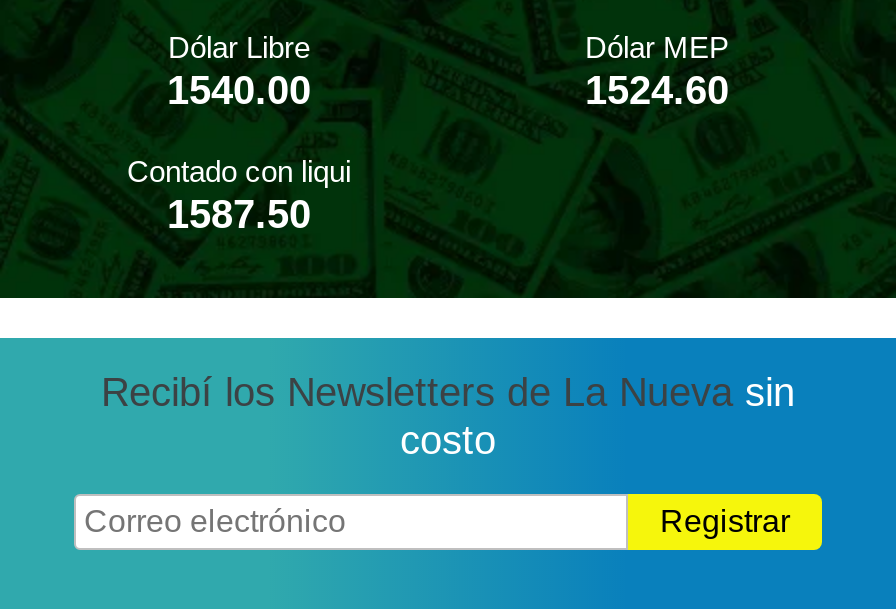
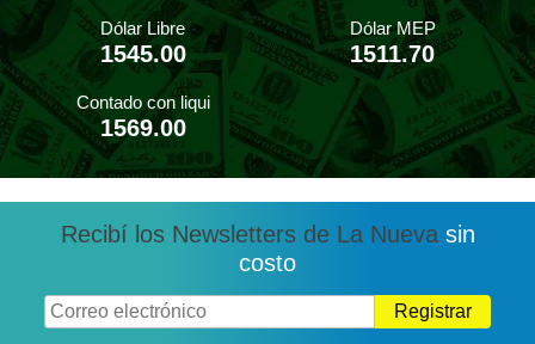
[167,69,311,113] 1540.00 -> [100,41,186,67] 1545.00
[585,69,729,113] 1524.60 -> [350,41,435,67] 1511.70
[167,193,311,237] 1587.50 -> [100,115,186,141] 1569.00

